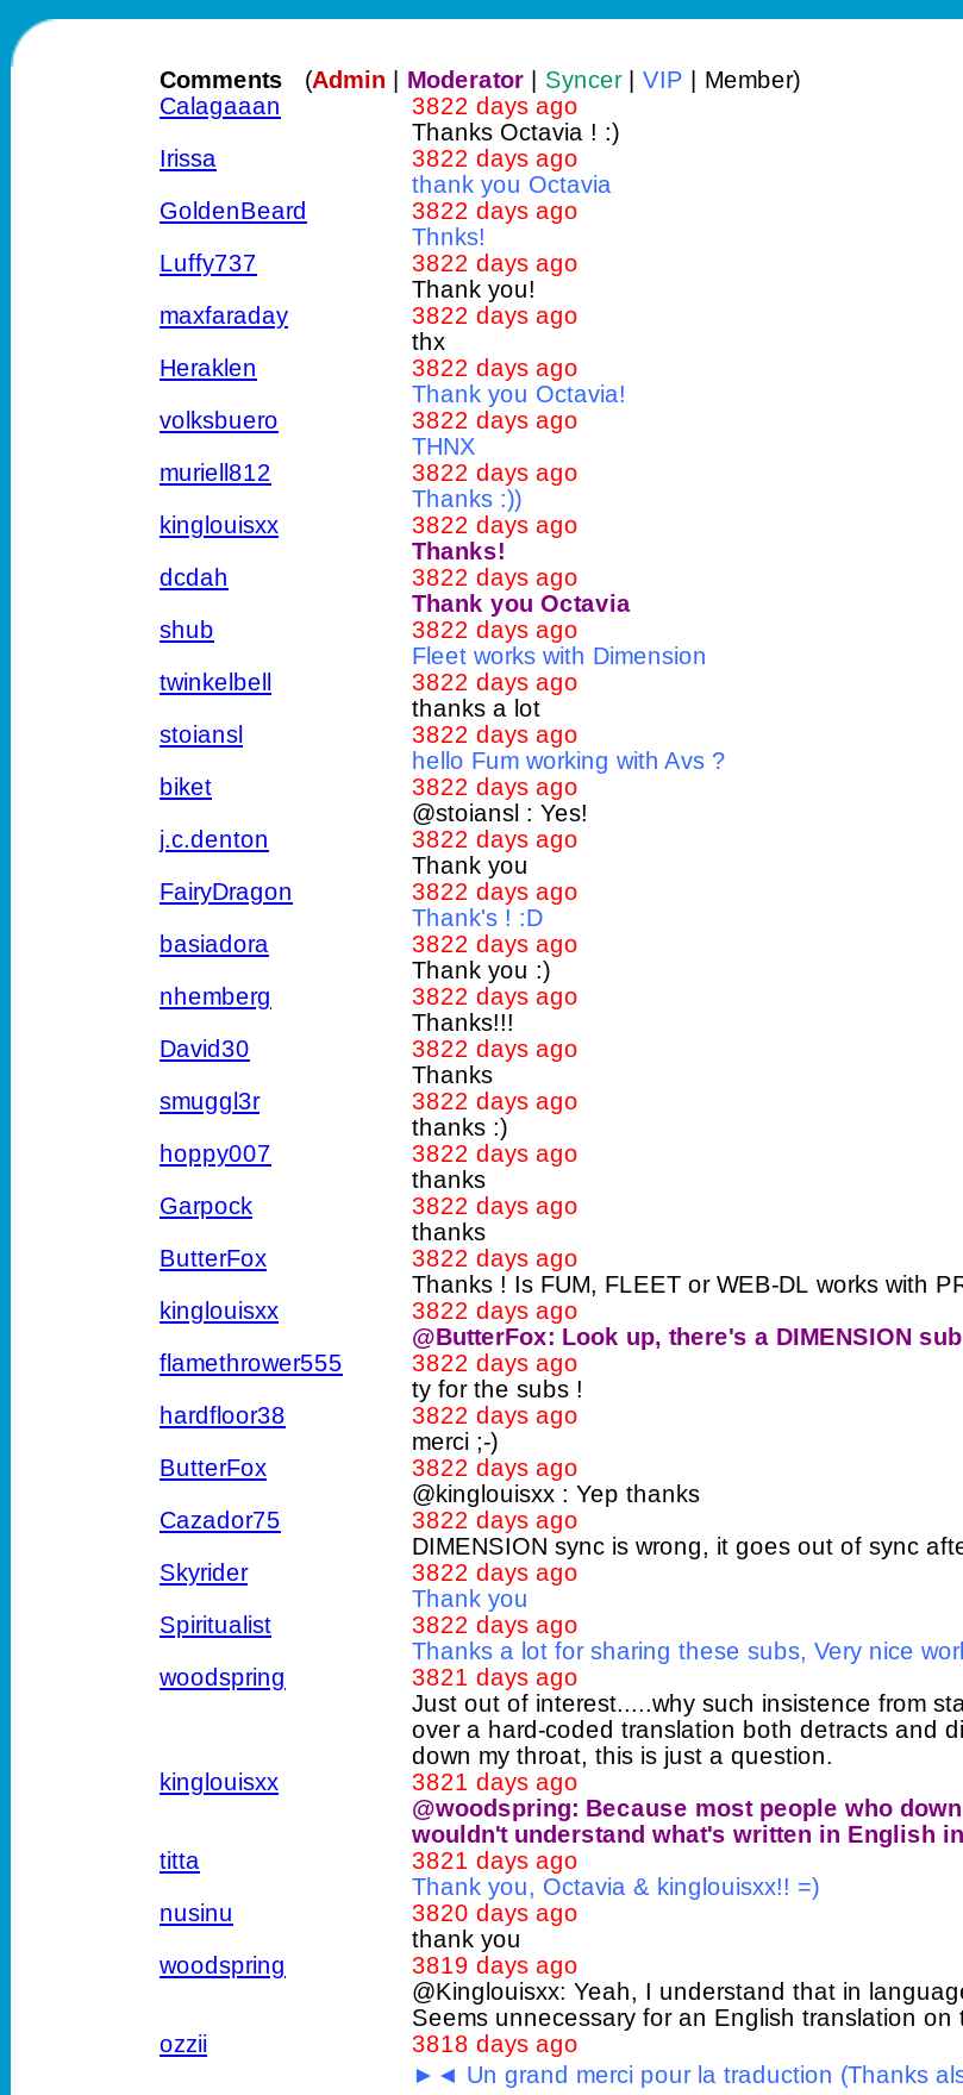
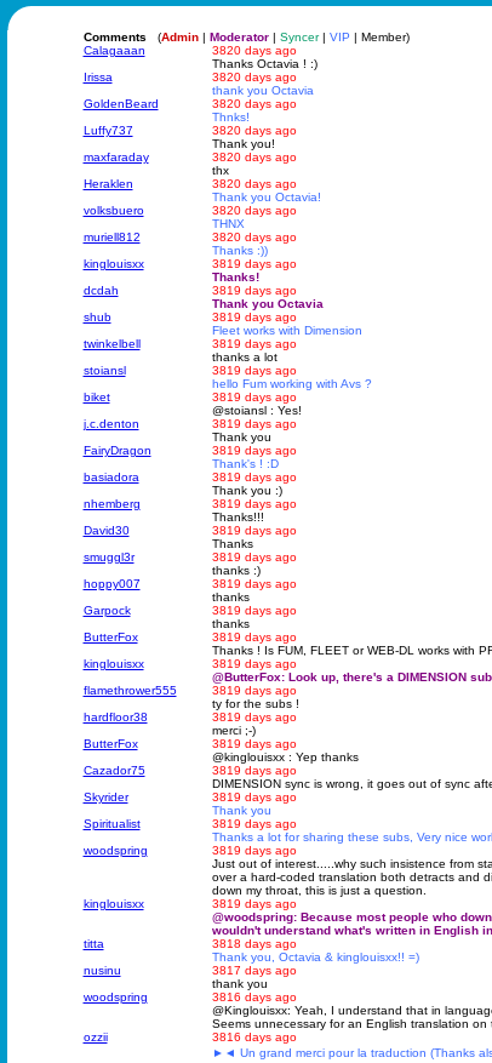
[412,93,579,119] 3822 days ago -> [211,44,296,57] 3820 days ago
[412,145,579,171] 3822 days ago -> [211,70,296,84] 3820 days ago
[412,198,579,224] 3822 days ago -> [211,97,296,110] 3820 days ago
[412,250,579,276] 3822 days ago -> [211,124,296,137] 3820 days ago
[412,302,579,329] 3822 days ago -> [211,150,296,164] 3820 days ago
[412,355,579,381] 3822 days ago -> [211,177,296,190] 3820 days ago
[412,407,579,433] 3822 days ago -> [211,204,296,217] 3820 days ago
[412,459,579,486] 3822 days ago -> [211,230,296,244] 3820 days ago
[412,512,579,538] 3822 days ago -> [211,257,296,270] 3819 days ago
[412,564,579,590] 3822 days ago -> [211,284,296,297] 3819 days ago
[412,617,579,643] 3822 days ago -> [211,310,296,324] 3819 days ago
[412,669,579,695] 3822 days ago -> [211,337,296,350] 3819 days ago
[412,721,579,748] 3822 days ago -> [211,364,296,377] 3819 days ago
[412,774,579,800] 3822 days ago -> [211,390,296,404] 3819 days ago
[412,826,579,852] 3822 days ago -> [211,417,296,430] 3819 days ago
[412,878,579,905] 3822 days ago -> [211,444,296,457] 3819 days ago
[412,931,579,957] 3822 days ago -> [211,470,296,484] 3819 days ago
[412,983,579,1009] 3822 days ago -> [211,497,296,510] 3819 days ago
[412,1036,579,1062] 3822 days ago -> [211,524,296,537] 3819 days ago
[412,1088,579,1114] 3822 days ago -> [211,550,296,564] 3819 days ago
[412,1140,579,1167] 3822 days ago -> [211,577,296,590] 3819 days ago
[412,1193,579,1219] 3822 days ago -> [211,604,296,617] 3819 days ago
[412,1245,579,1271] 3822 days ago -> [211,630,296,644] 3819 days ago
[412,1297,579,1324] 3822 days ago -> [211,657,296,670] 3819 days ago
[412,1350,579,1376] 3822 days ago -> [211,684,296,697] 3819 days ago
[412,1402,579,1428] 3822 days ago -> [211,710,296,724] 3819 days ago
[412,1455,579,1481] 3822 days ago -> [211,737,296,750] 3819 days ago
[412,1507,579,1533] 3822 days ago -> [211,764,296,777] 3819 days ago
[412,1559,579,1586] 3822 days ago -> [211,790,296,804] 3819 days ago
[412,1612,579,1638] 3822 days ago -> [211,817,296,830] 3819 days ago
[412,1664,579,1690] 3821 days ago -> [211,844,296,857] 3819 days ago
[412,1769,579,1795] 3821 days ago -> [211,897,296,910] 3819 days ago
[412,1847,579,1874] 3821 days ago -> [211,937,296,950] 3818 days ago
[412,1900,579,1926] 3820 days ago -> [211,964,296,977] 3817 days ago
[412,1952,579,1978] 3819 days ago -> [211,990,296,1004] 3816 days ago
[412,2031,579,2057] 3818 days ago -> [211,1030,296,1044] 3816 days ago

